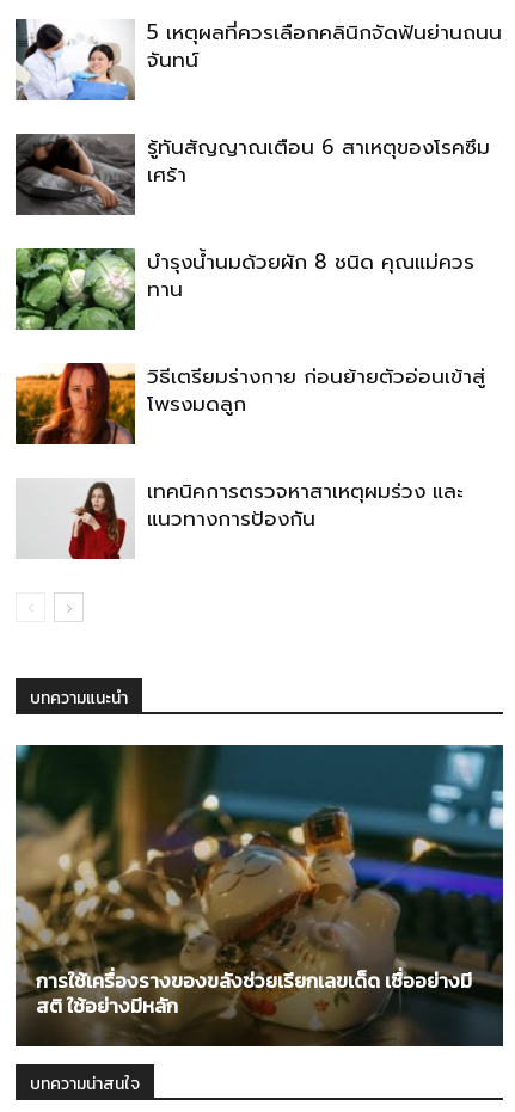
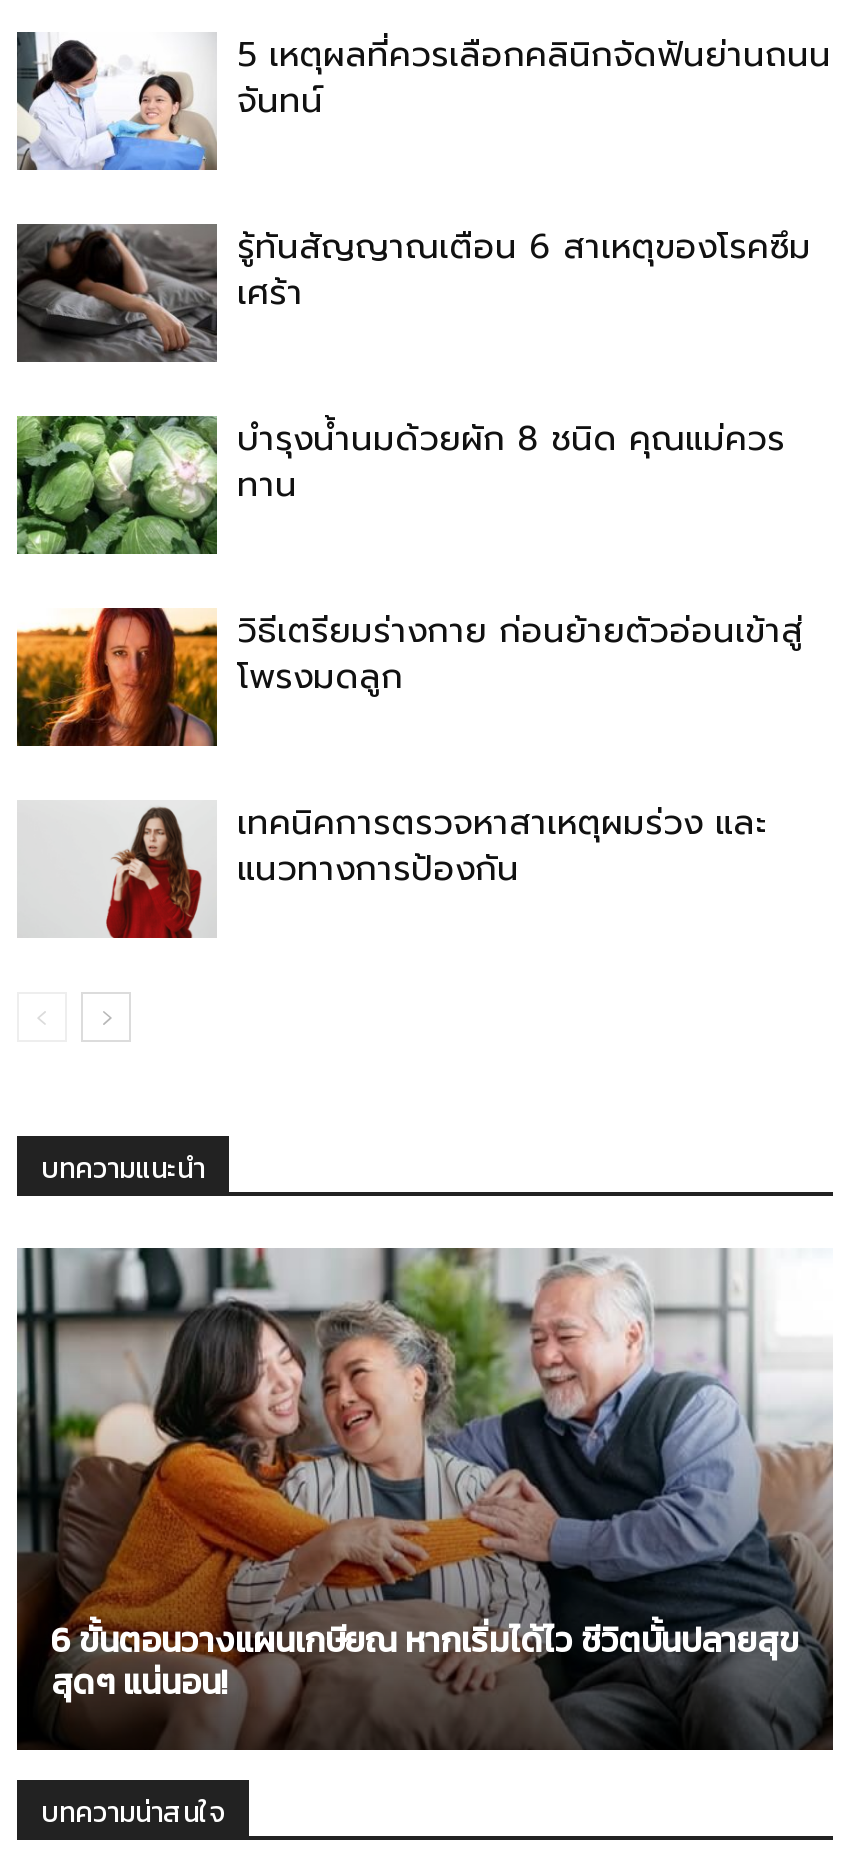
[14,744,504,1048] [image] | การใช้เครื่องรางของขลังช่วยเรียกเลขเด็ด เชื่ออย่างมี | สติ ใช้อย่างมีหลัก -> [15,1246,835,1752] [image] | 6 ขั้นตอนวางแผนเกษียณ หากเริ่มได้ไว ชีวิตบั้นปลายสุข | สุดๆ แน่นอน!

